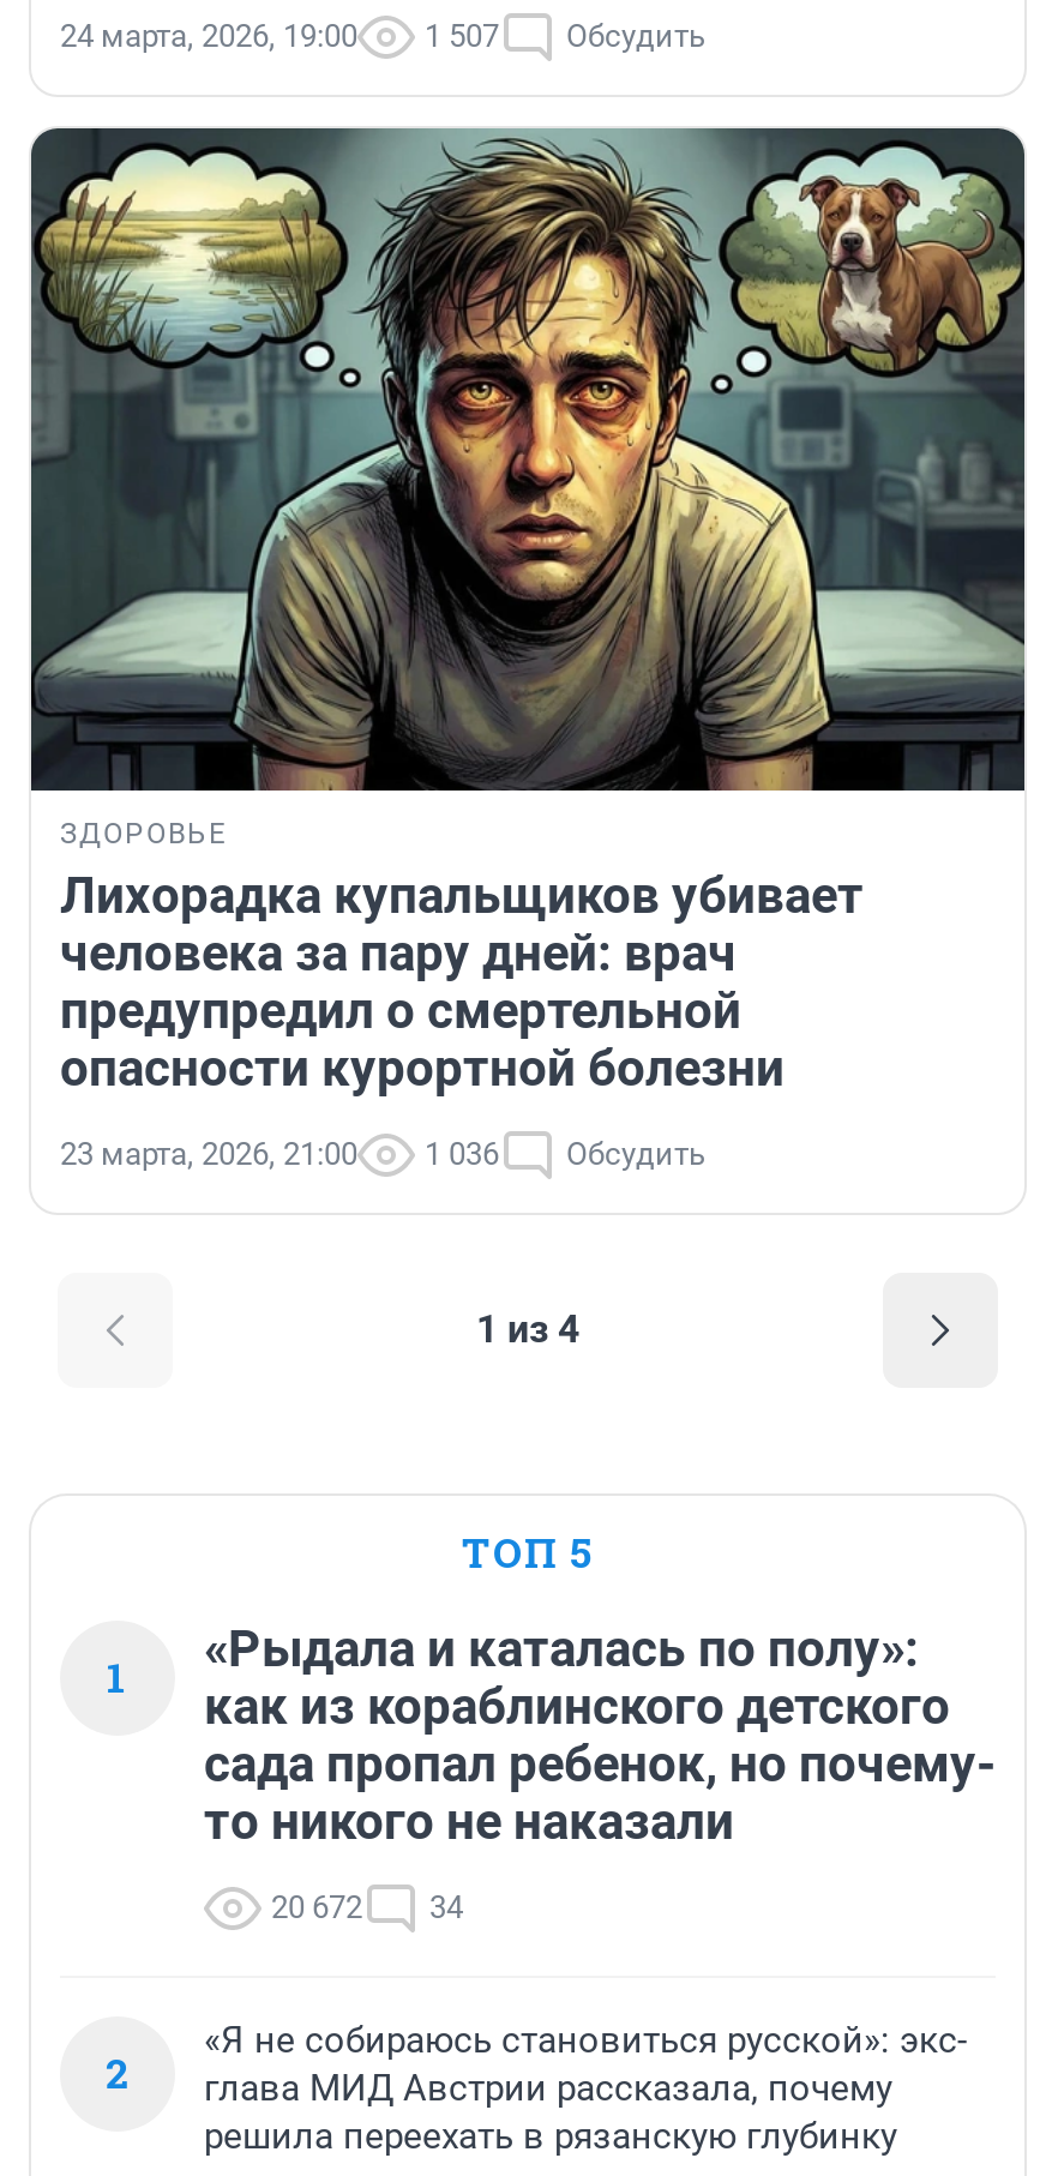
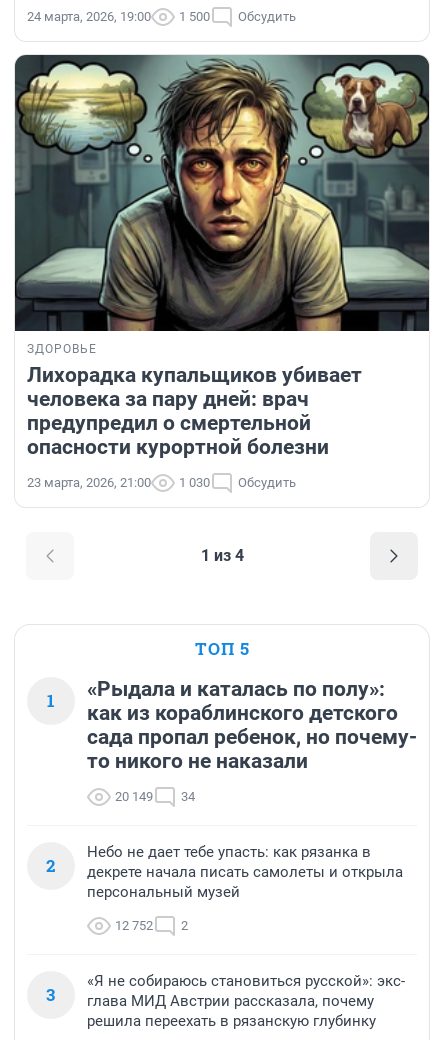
[60,18,705,54] 24 марта, 2026, 19:00 1 507 Обсудить -> [27,9,296,24] 24 марта, 2026, 19:00 1 500 Обсудить
[60,1136,705,1172] 23 марта, 2026, 21:00 1 036 Обсудить -> [27,475,296,490] 23 марта, 2026, 21:00 1 030 Обсудить
[271,1890,463,1926] 20 672 34 -> [115,789,195,804] 20 149 34
none -> [46,843,403,1006] Небо не дает тебе упасть: как рязанка в | декрете начала писать самолеты и открыла | персональный музей | 12 752 | 2 | 3

